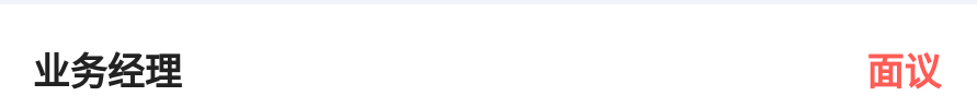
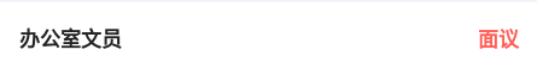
[33,53,182,94] 业务经理 -> [19,29,122,52] 办公室文员

